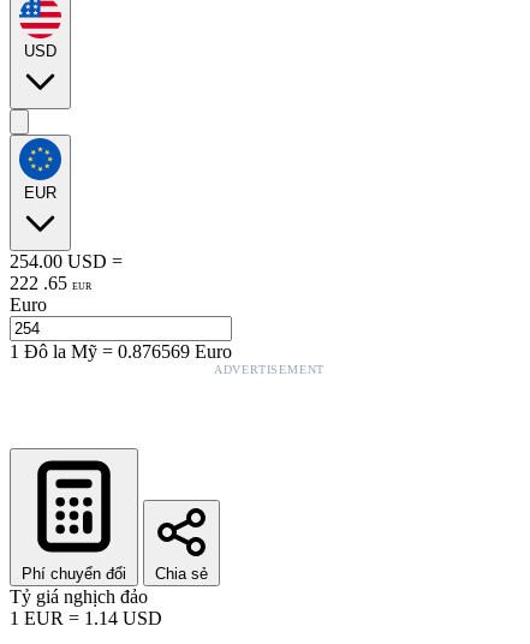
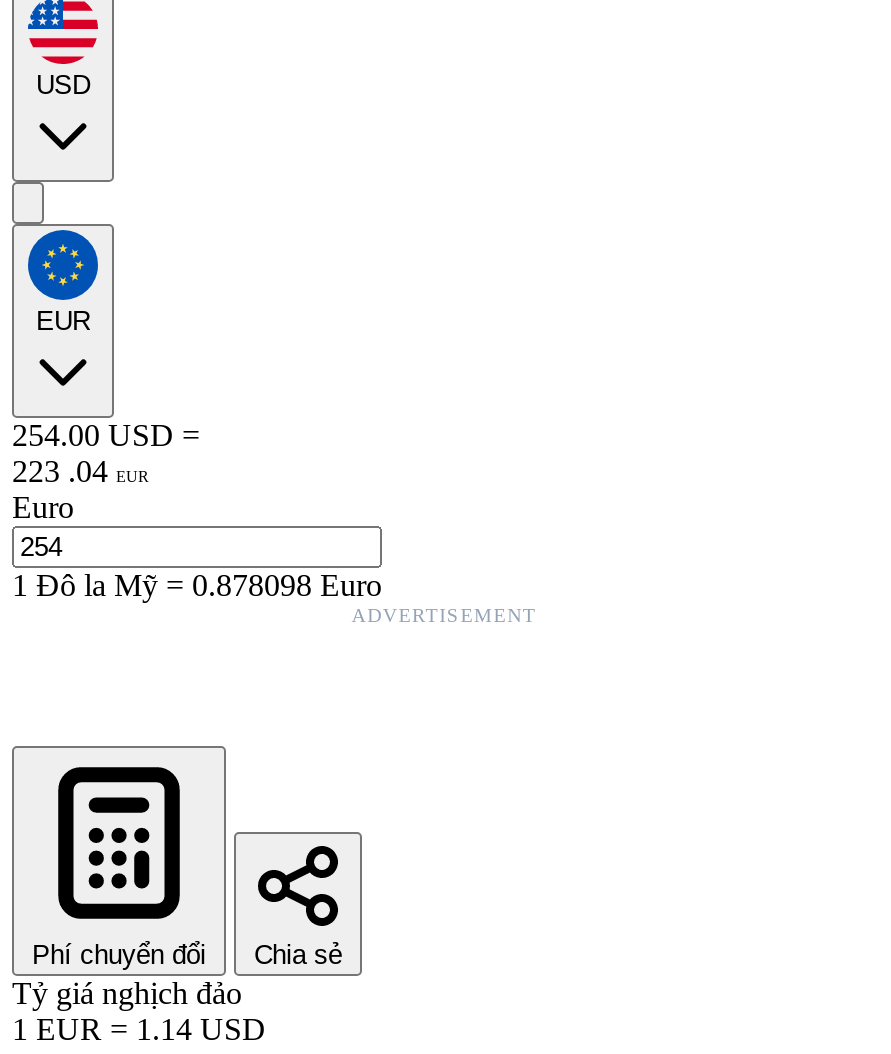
[10,272,91,293] 222 . 65 EUR -> [12,454,148,488] 223 . 04 EUR
[10,341,232,361] 1Đô la Mỹ=0.876569 Euro -> [12,568,382,602] 1Đô la Mỹ=0.878098 Euro

